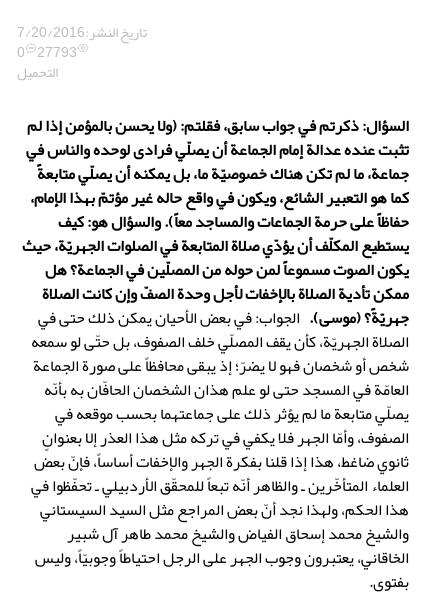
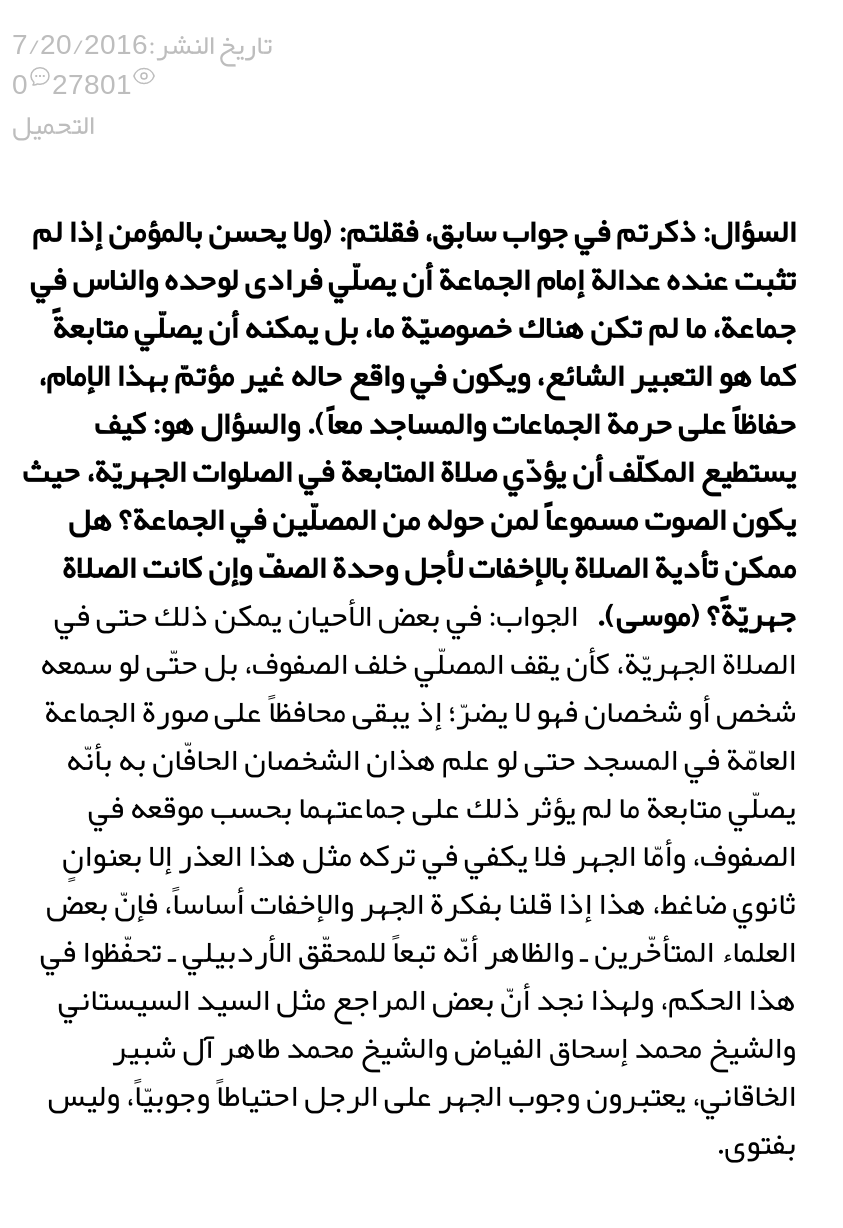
[37,38,77,66] 27793 -> [52,56,132,112] 27801

